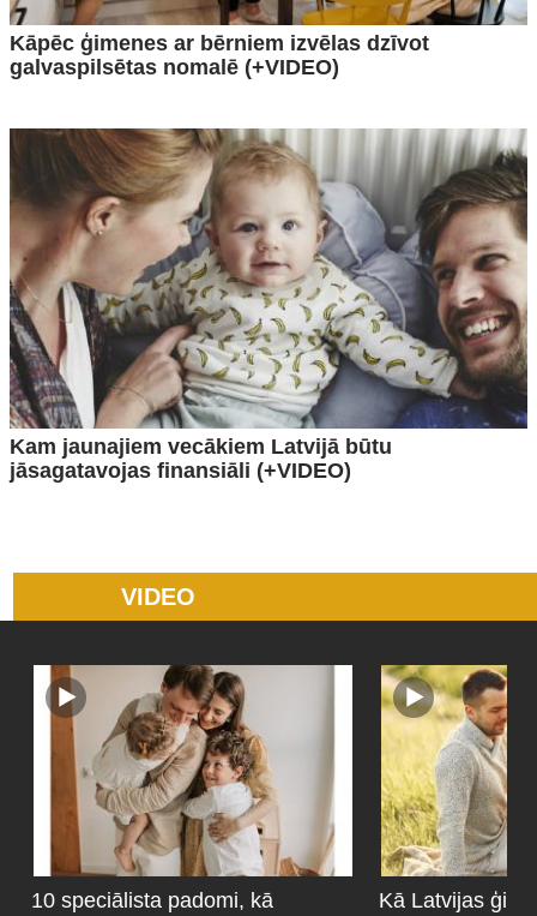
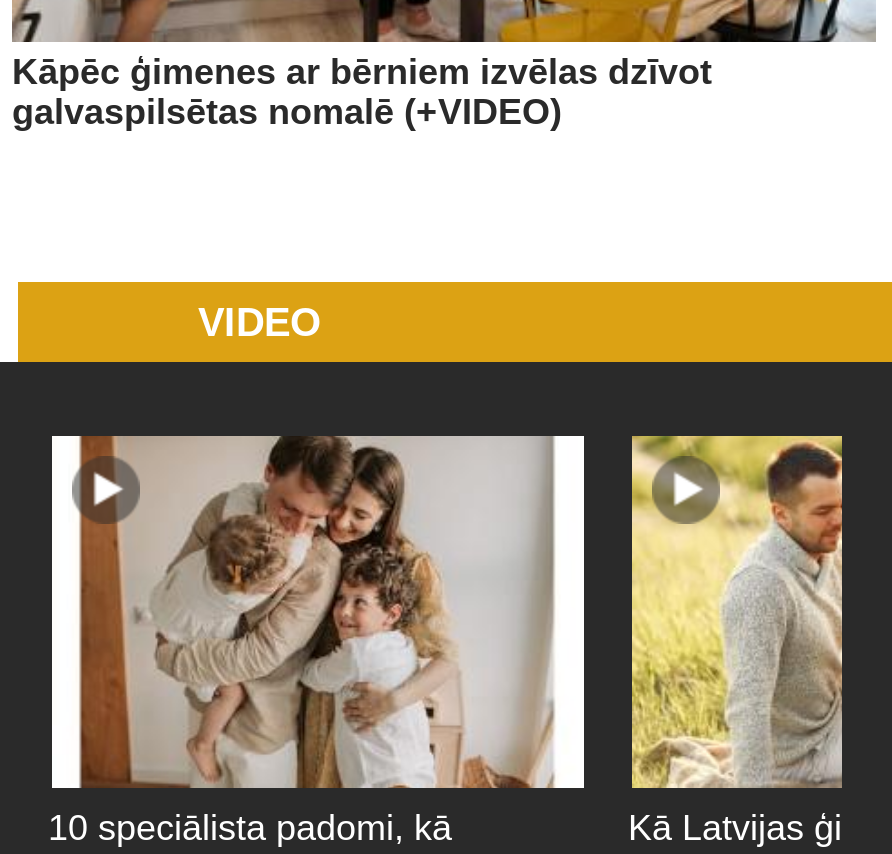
[8,127,529,483] [image] | Kam jaunajiem vecākiem Latvijā būtu | jāsagatavojas finansiāli (+VIDEO) -> none

